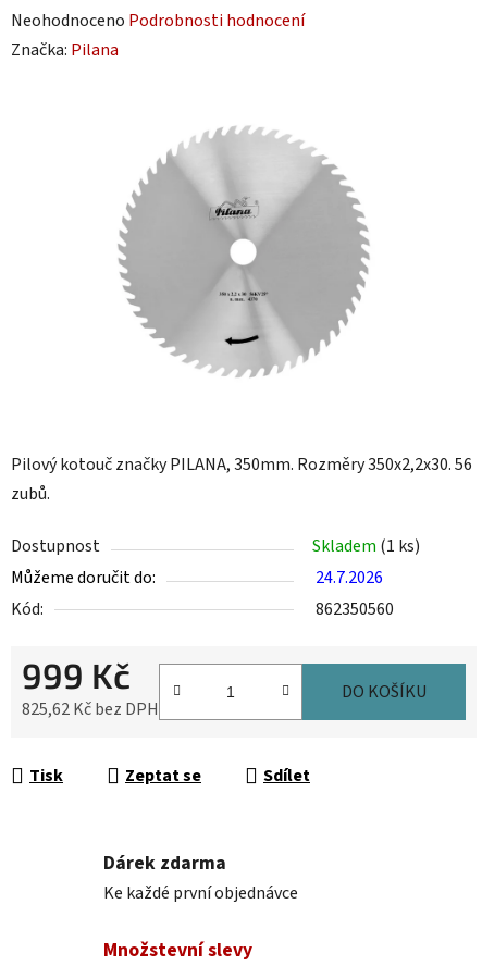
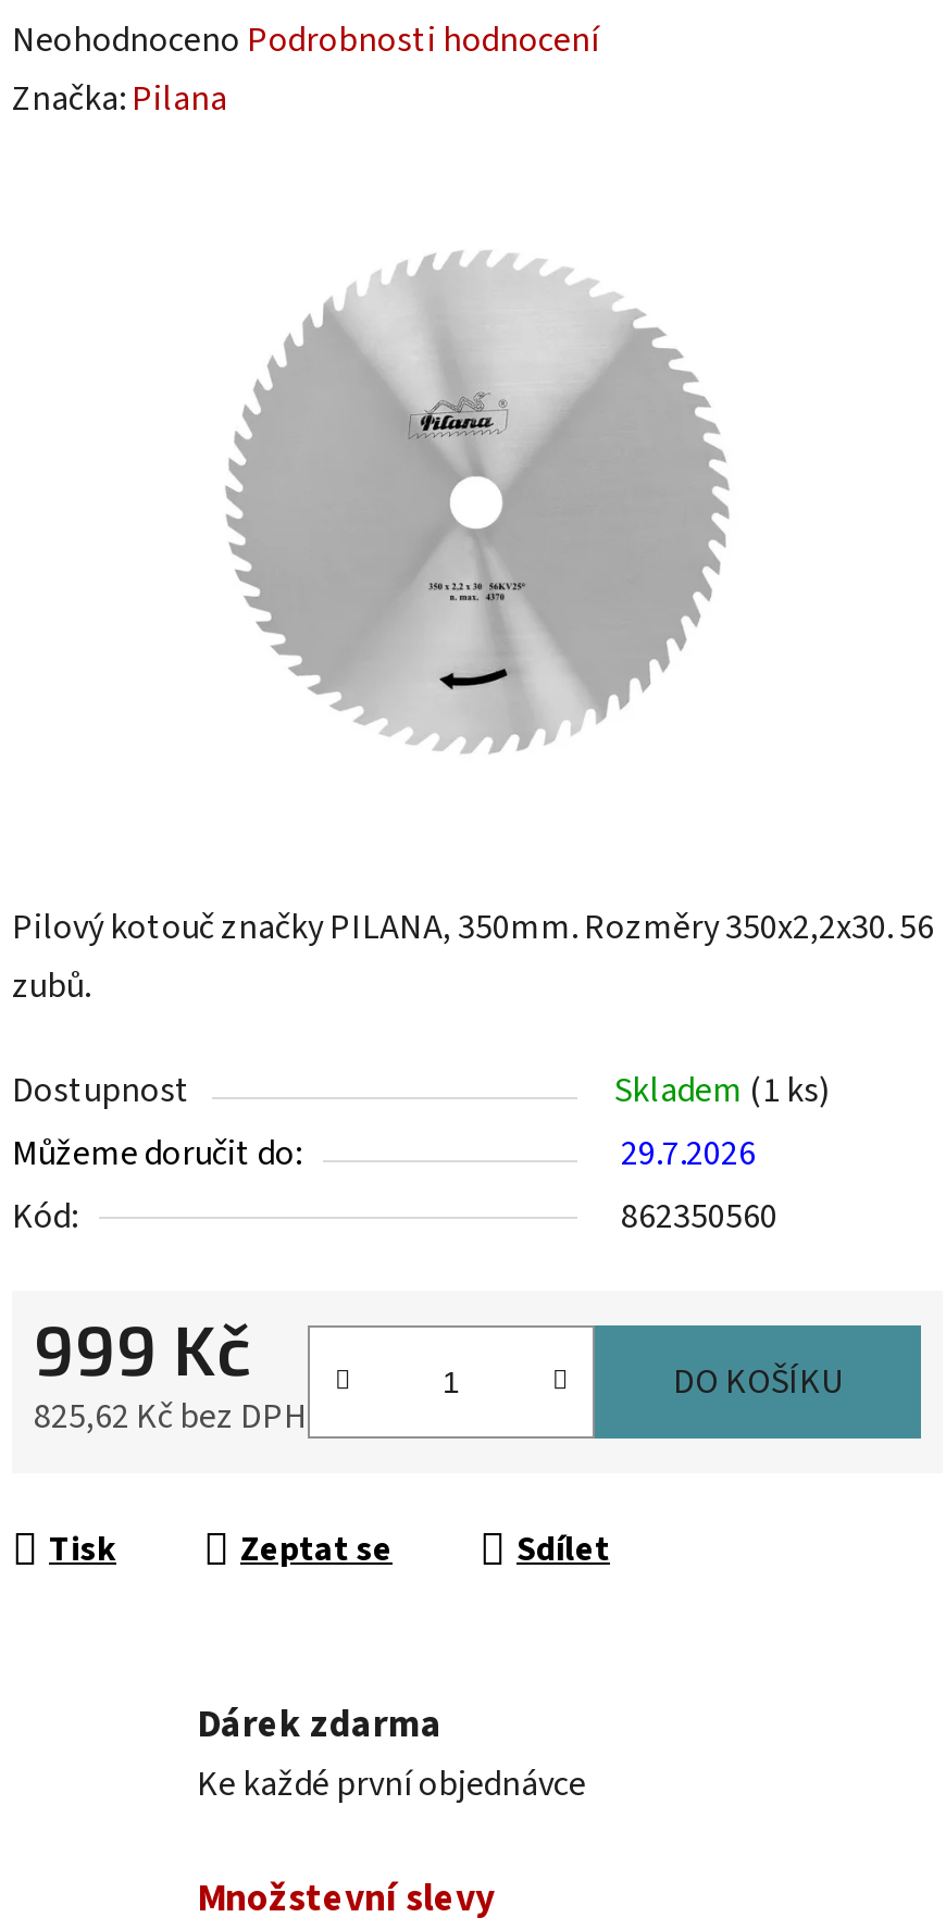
[316,566,383,590] 24.7.2026 -> [621,1130,756,1178] 29.7.2026

